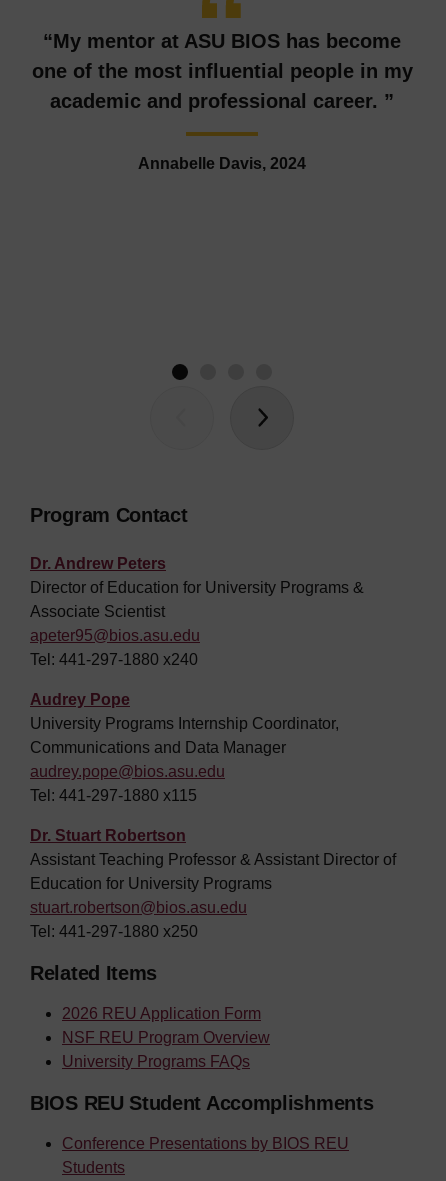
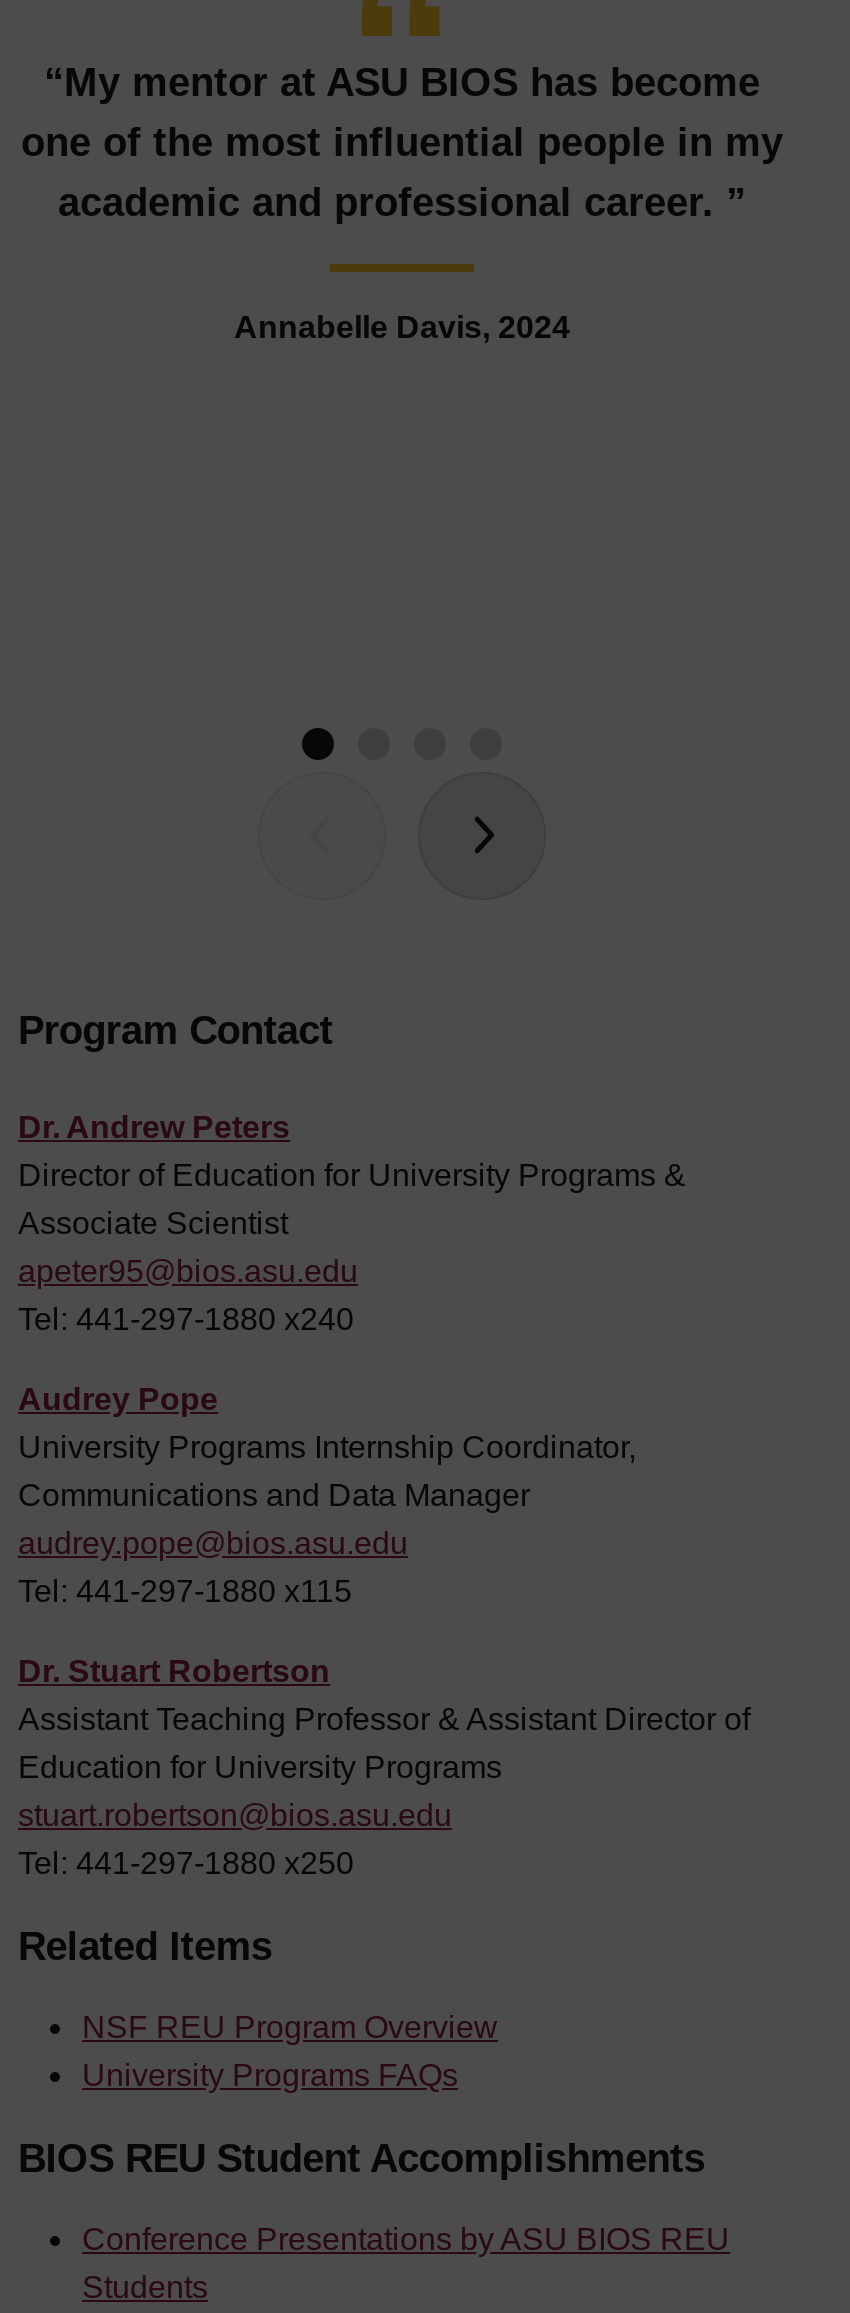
[62,1005,261,1022] 2026 REU Application Form -> none
[62,1135,349,1152] Conference Presentations by BIOS REU -> [82,2222,730,2256] Conference Presentations by ASU BIOS REU

